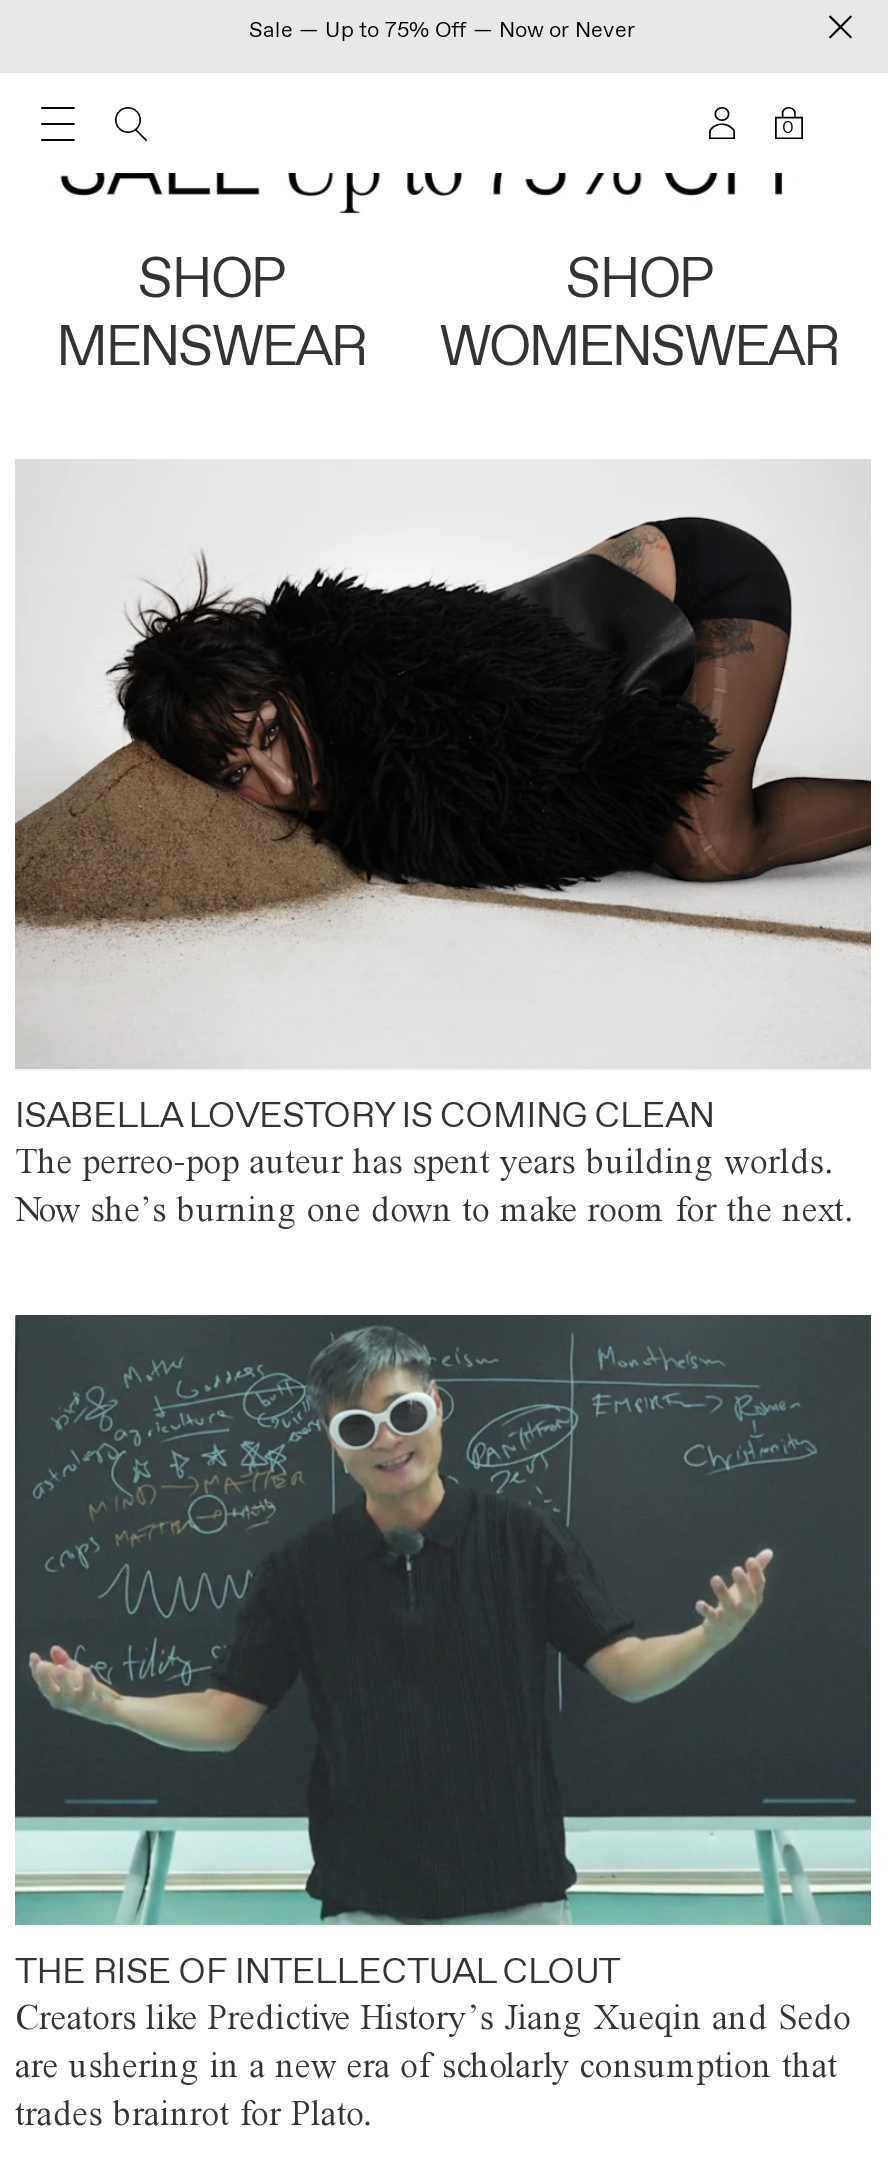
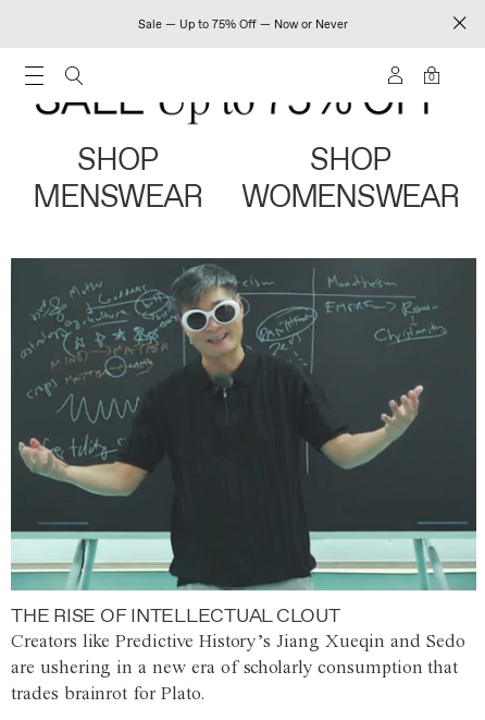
[15,515,871,1230] [image] | ISABELLA LOVESTORY IS COMING CLEAN | The perreo-pop auteur has spent years building worlds. | Now she’s burning one down to make room for the next. -> none

